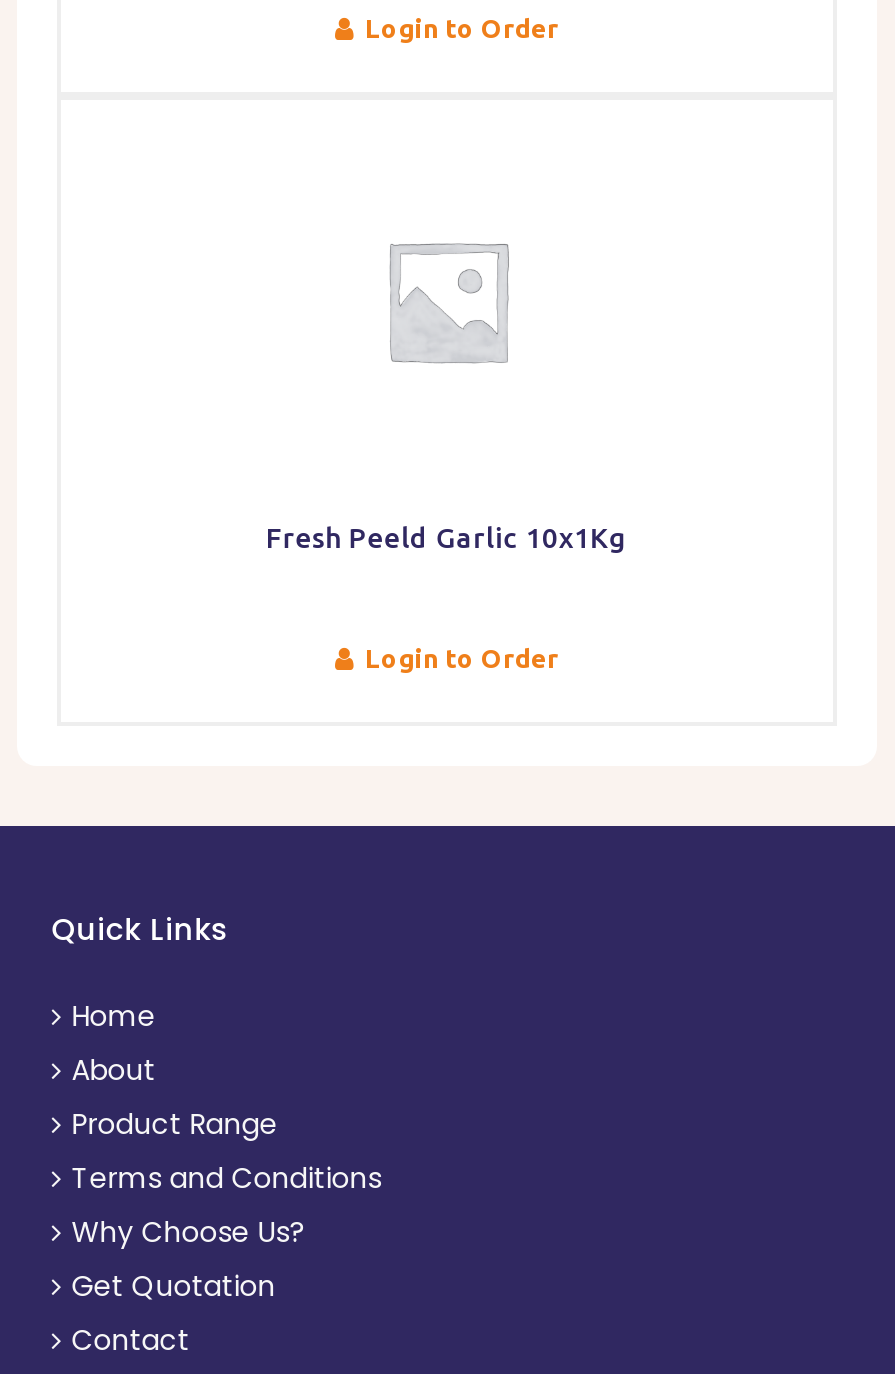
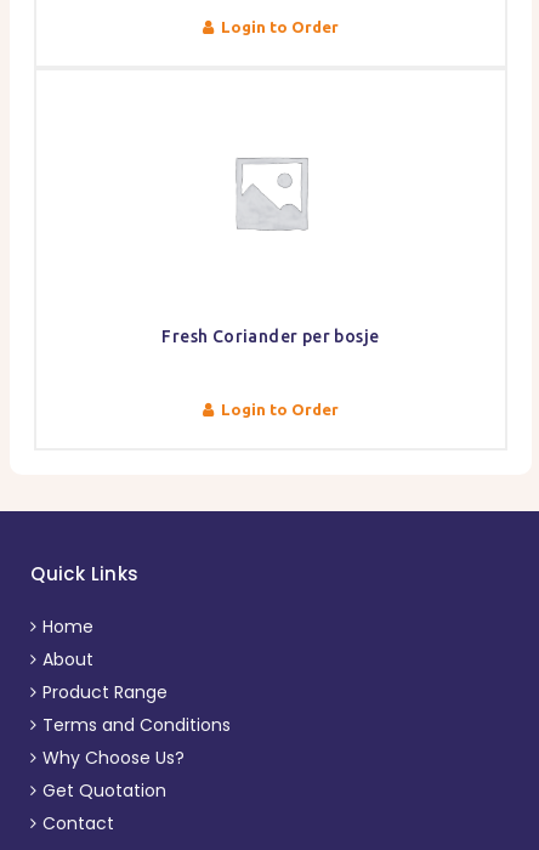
[266,522,628,554] Fresh Peeld Garlic 10x1Kg -> [162,326,379,346] Fresh Coriander per bosje

